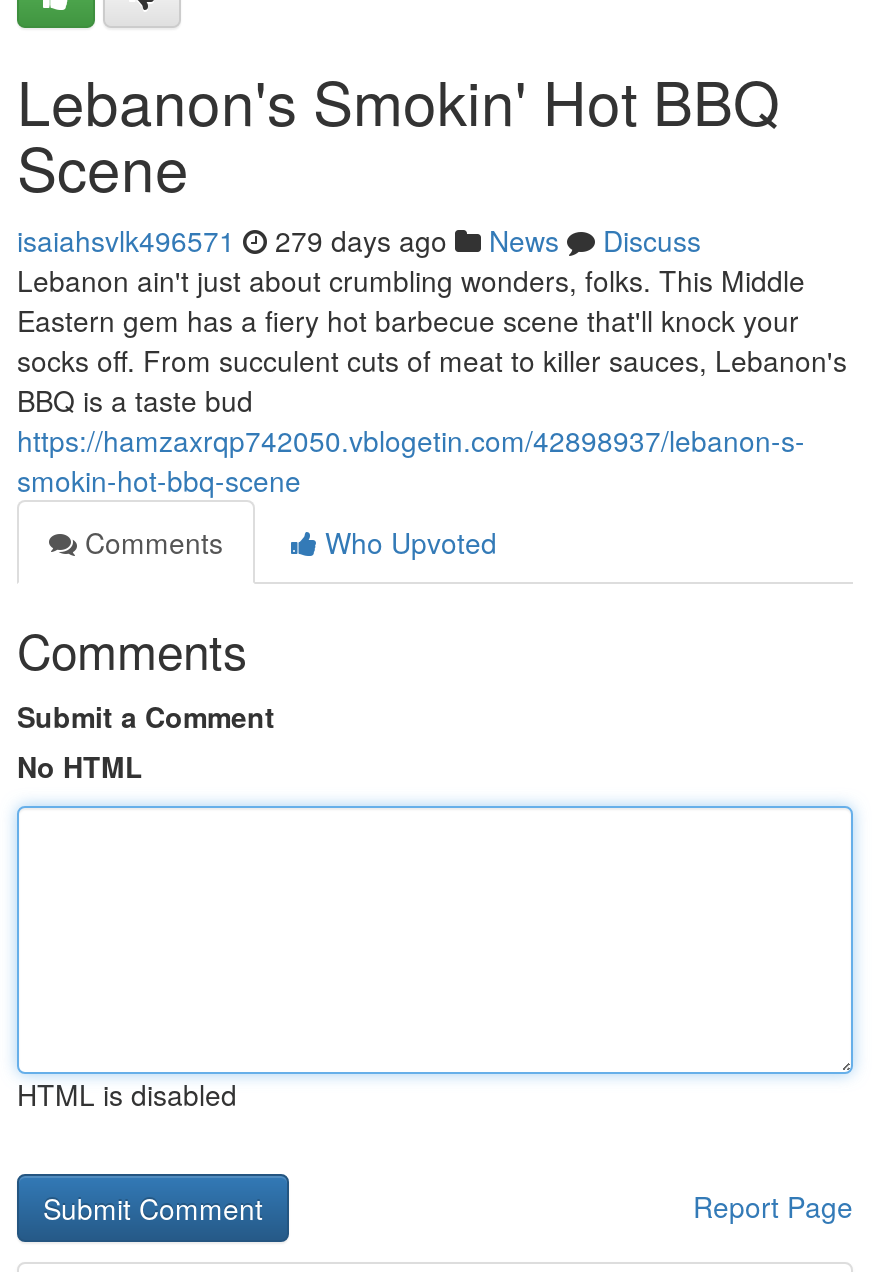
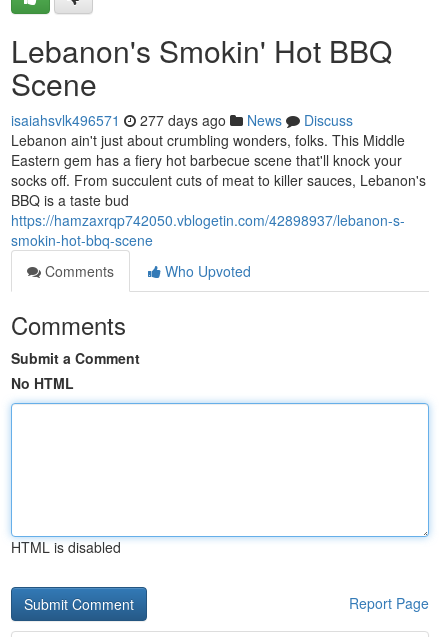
[17,220,701,260] isaiahsvlk496571 279 days ago News Discuss -> [11,110,353,130] isaiahsvlk496571 277 days ago News Discuss

